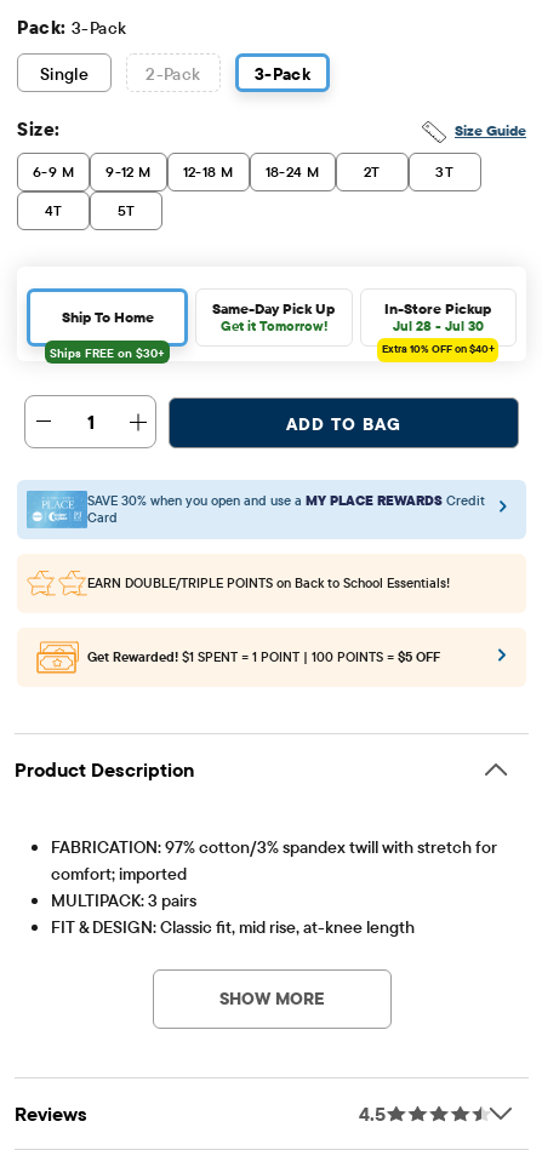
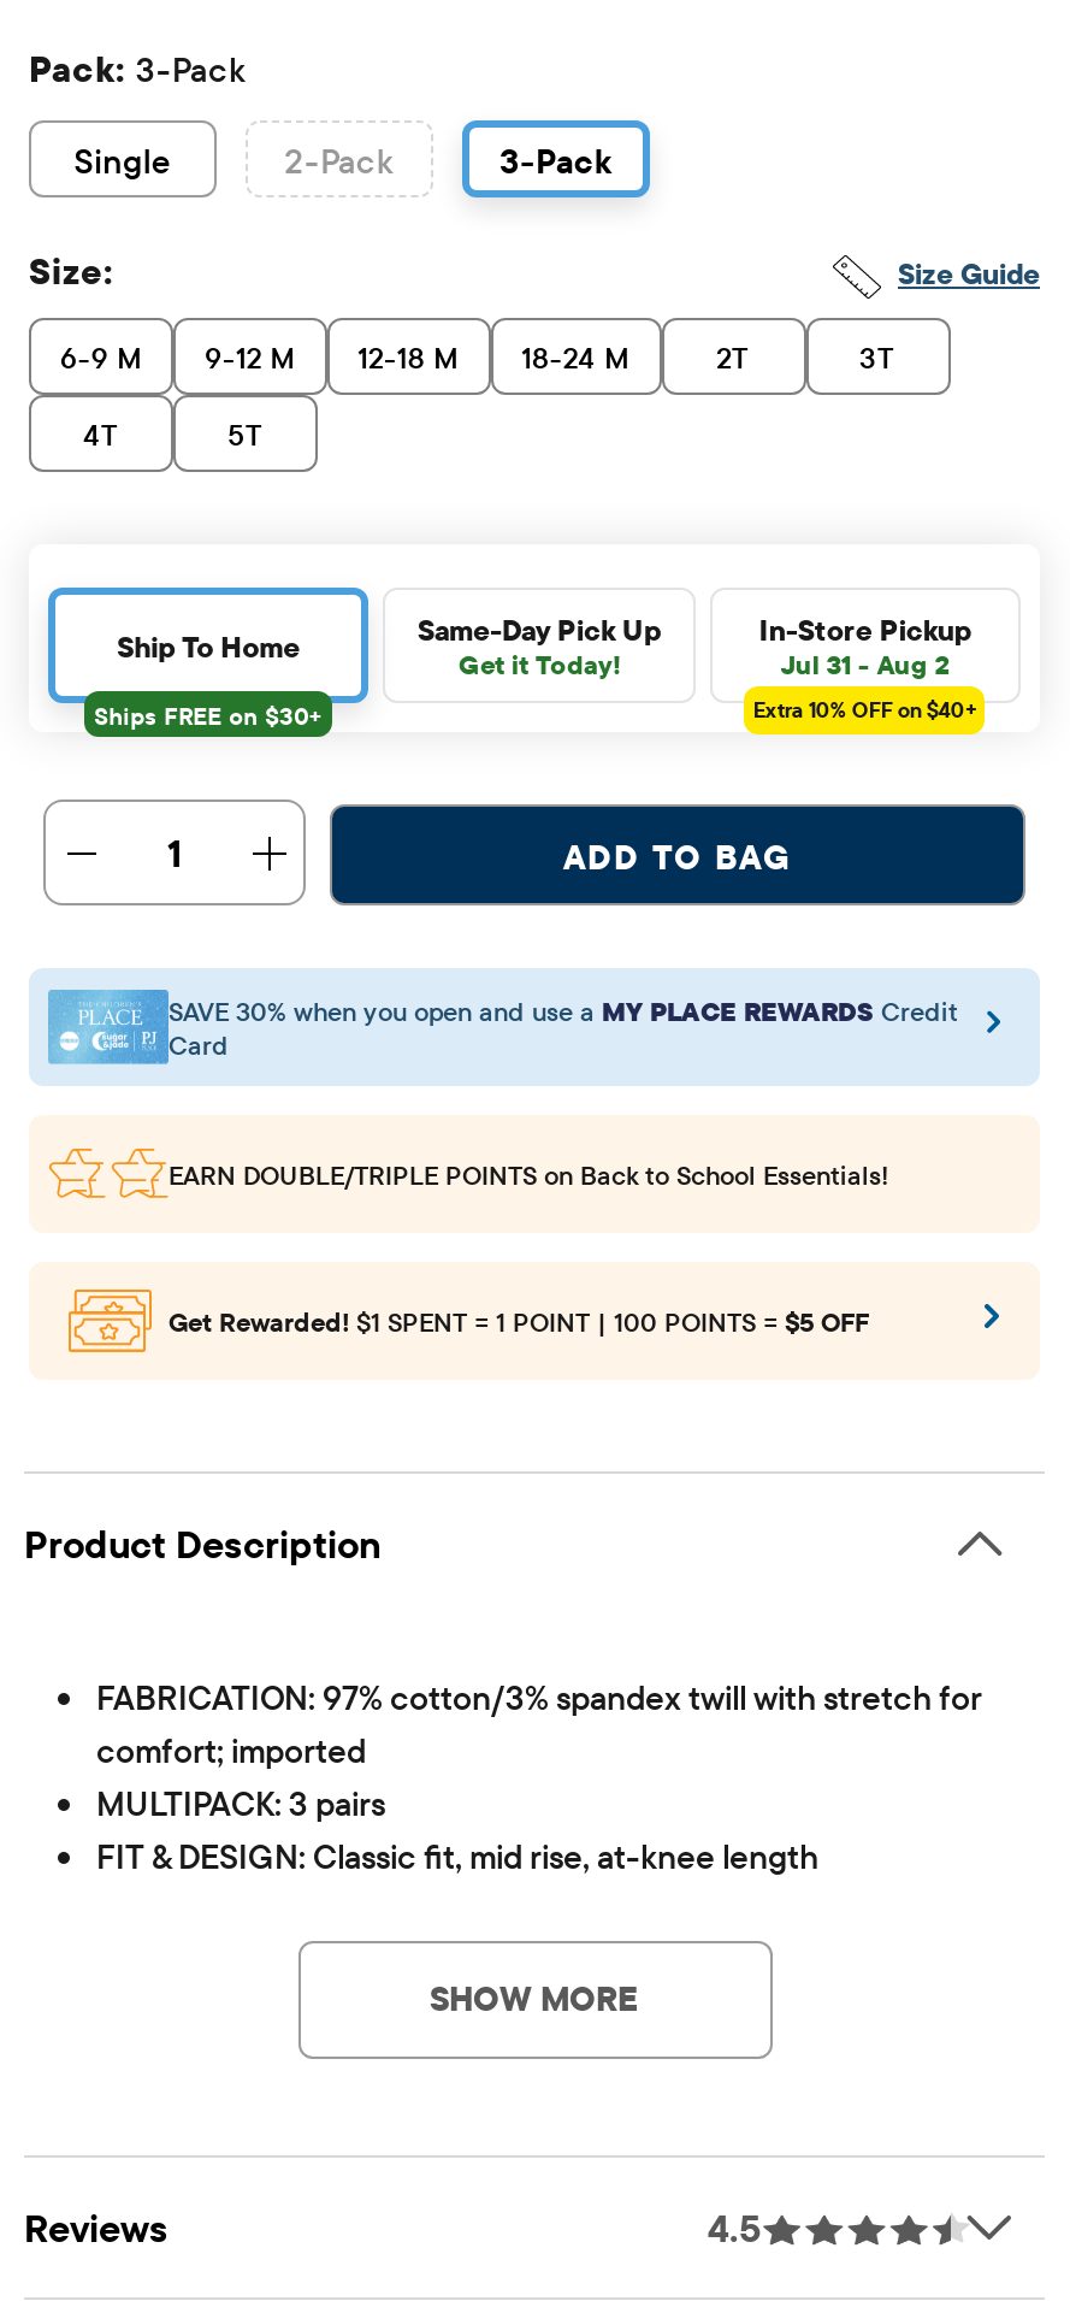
[221,318,327,335] Get it Tomorrow! -> [459,647,620,681] Get it Today!
[393,318,484,335] Jul 28 - Jul 30 -> [781,647,949,681] Jul 31 - Aug 2

